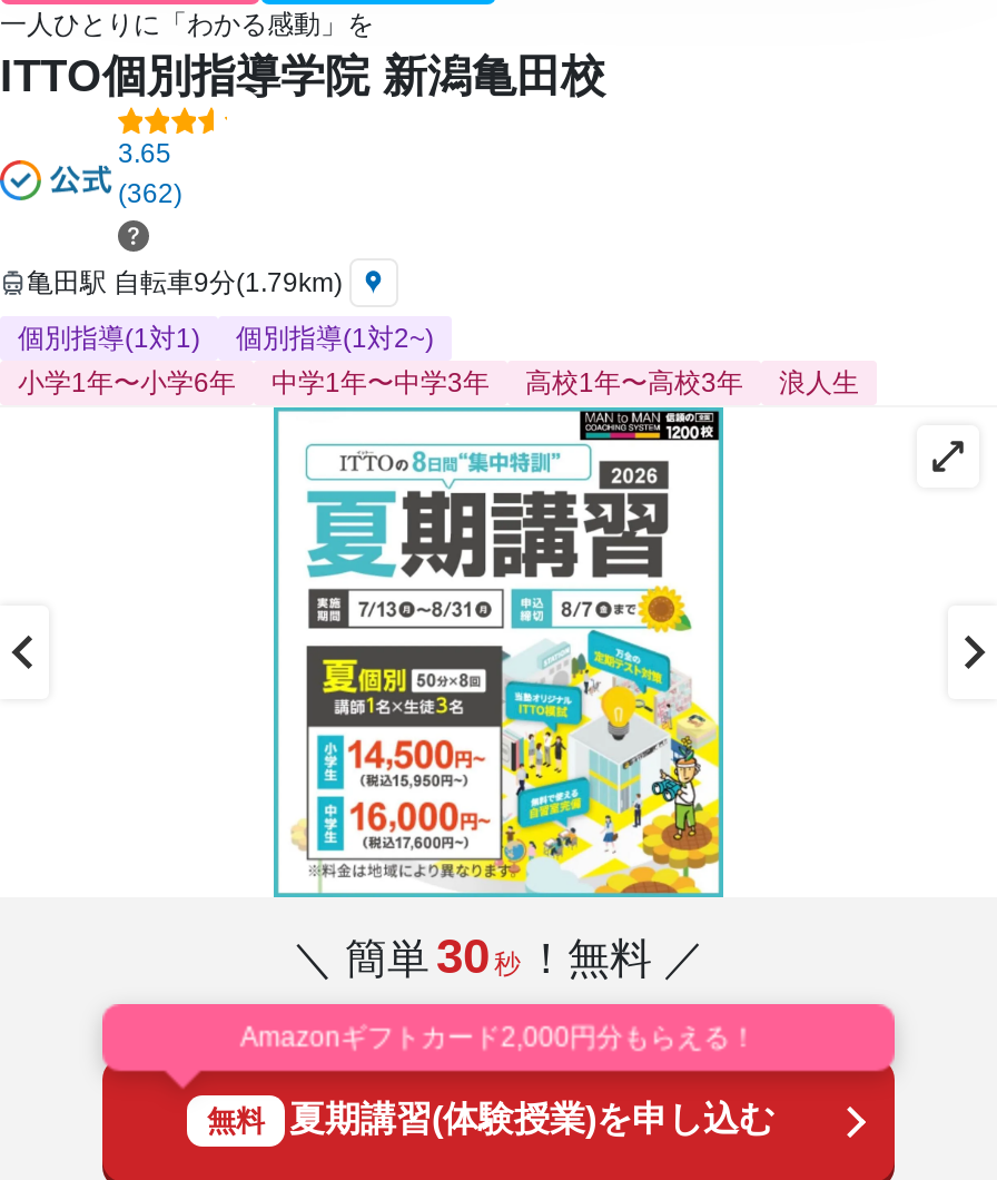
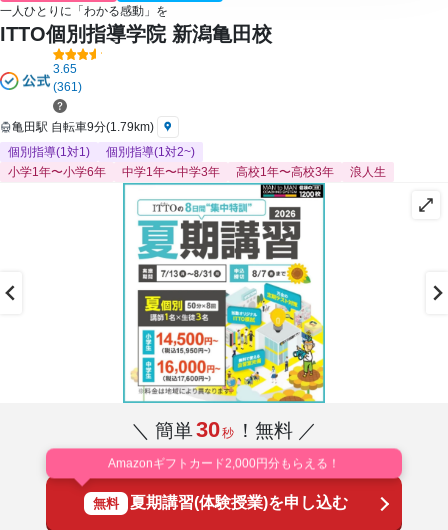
[118,179,182,210] (362) -> [53,80,82,94] (361)

